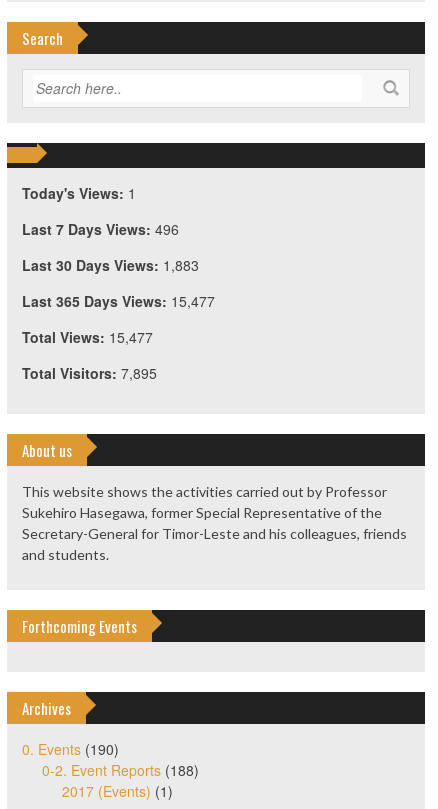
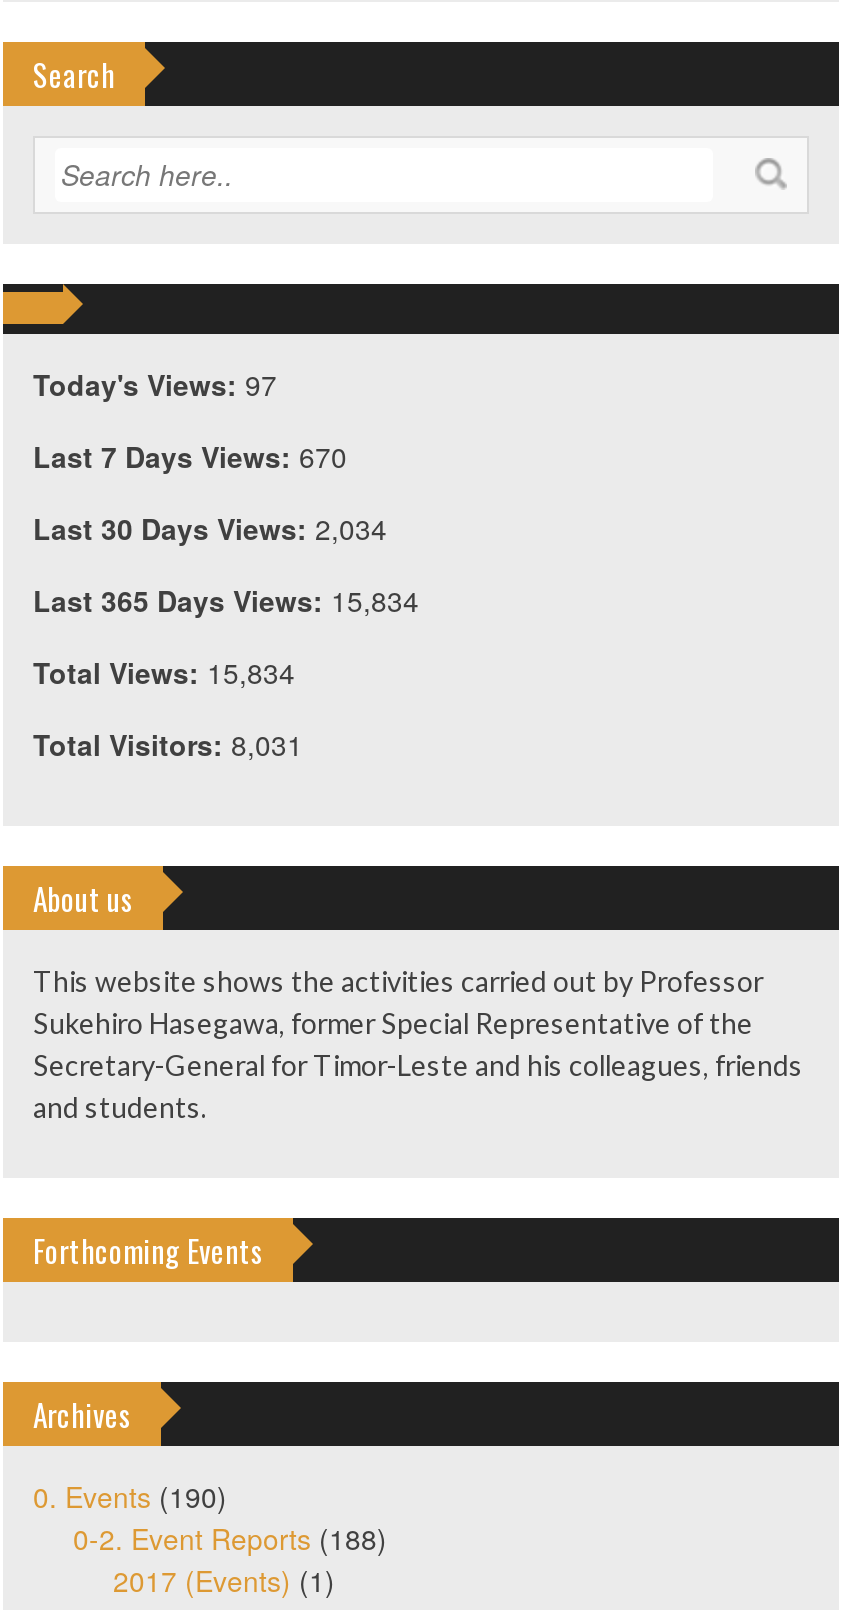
[22,183,136,203] Today's Views: 1 -> [33,365,277,405] Today's Views: 97
[22,219,179,239] Last 7 Days Views: 496 -> [33,437,347,477] Last 7 Days Views: 670
[22,255,199,275] Last 30 Days Views: 1,883 -> [33,509,387,549] Last 30 Days Views: 2,034
[22,291,215,311] Last 365 Days Views: 15,477 -> [33,581,419,621] Last 365 Days Views: 15,834
[22,327,153,347] Total Views: 15,477 -> [33,653,295,693] Total Views: 15,834
[22,363,157,383] Total Visitors: 7,895 -> [33,725,303,765] Total Visitors: 8,031

